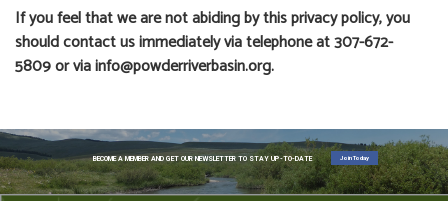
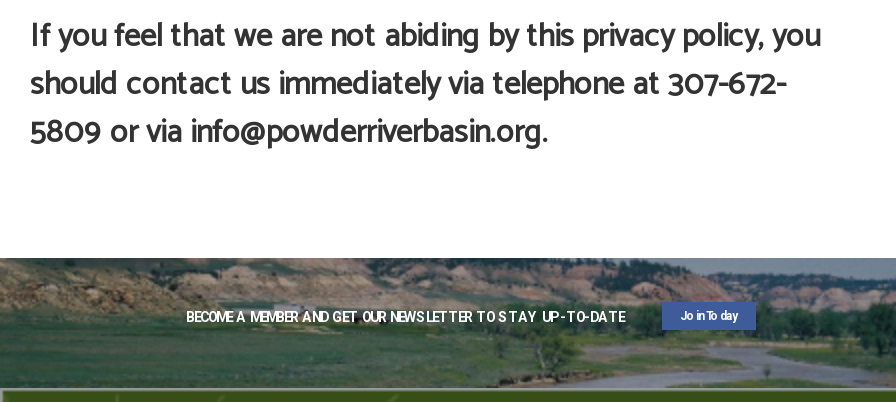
[3,128,445,194] [image] -> [6,256,890,390] [image]

